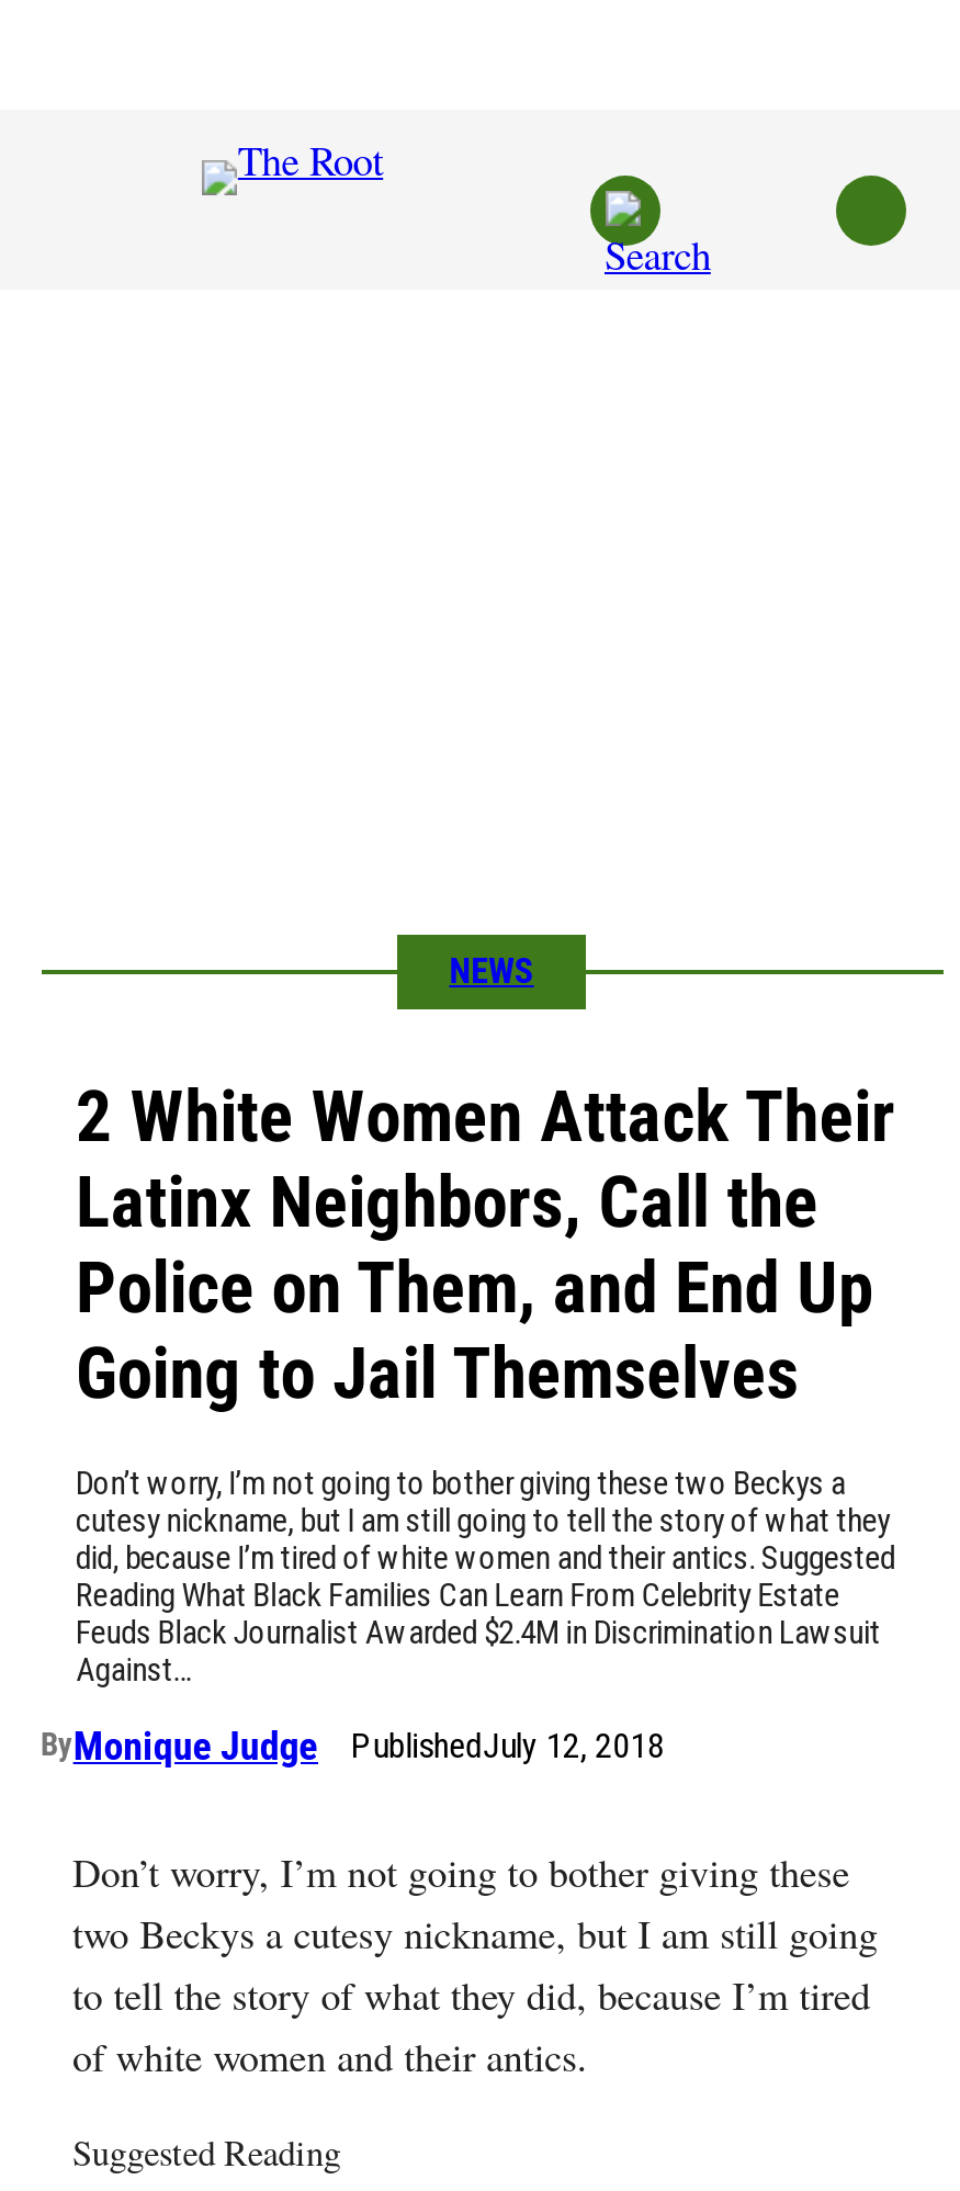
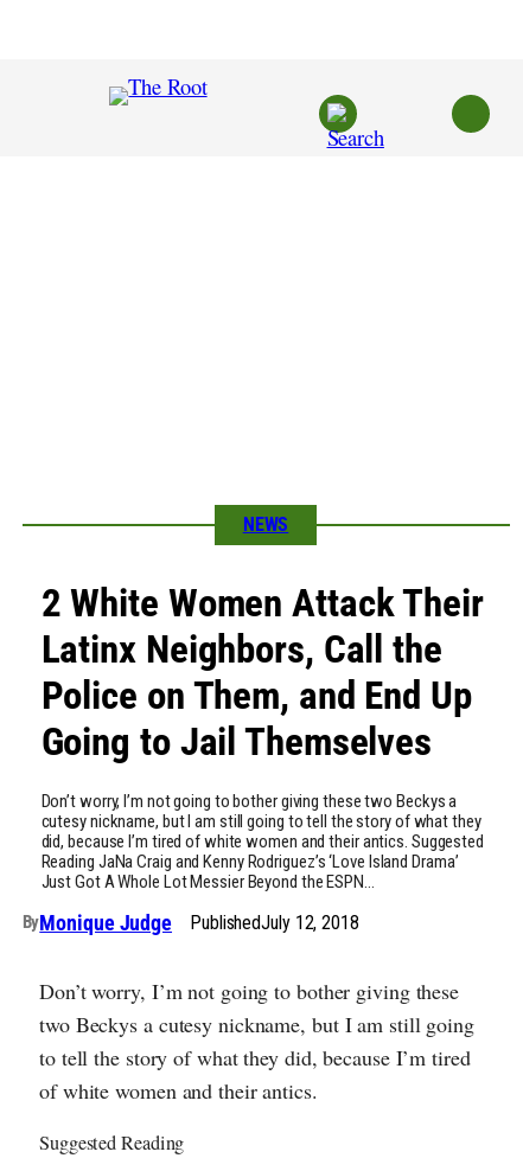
[76,1576,881,1690] Reading What Black Families Can Learn From Celebrity Estate | Feuds Black Journalist Awarded $2.4M in Discrimination Lawsuit | Against… -> [41,851,458,892] Reading JaNa Craig and Kenny Rodriguez’s ‘Love Island Drama’ | Just Got A Whole Lot Messier Beyond the ESPN…

